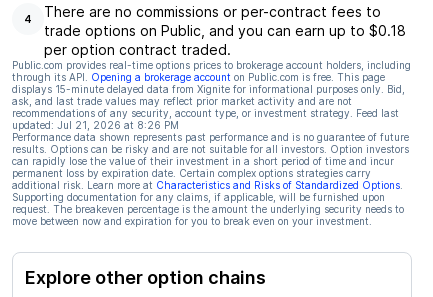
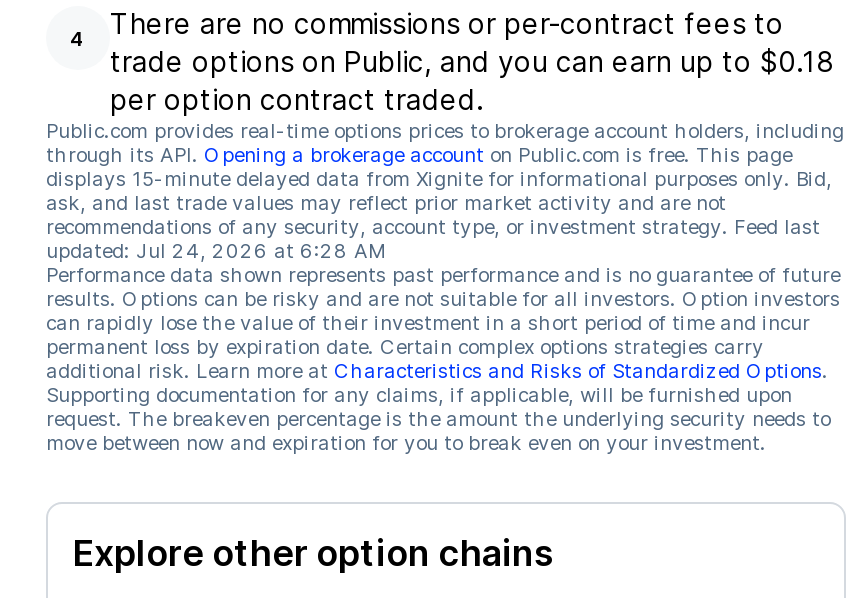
[12,119,179,131] updated: Jul 21, 2026 at 8:26 PM -> [46,238,386,262] updated: Jul 24, 2026 at 6:28 AM

